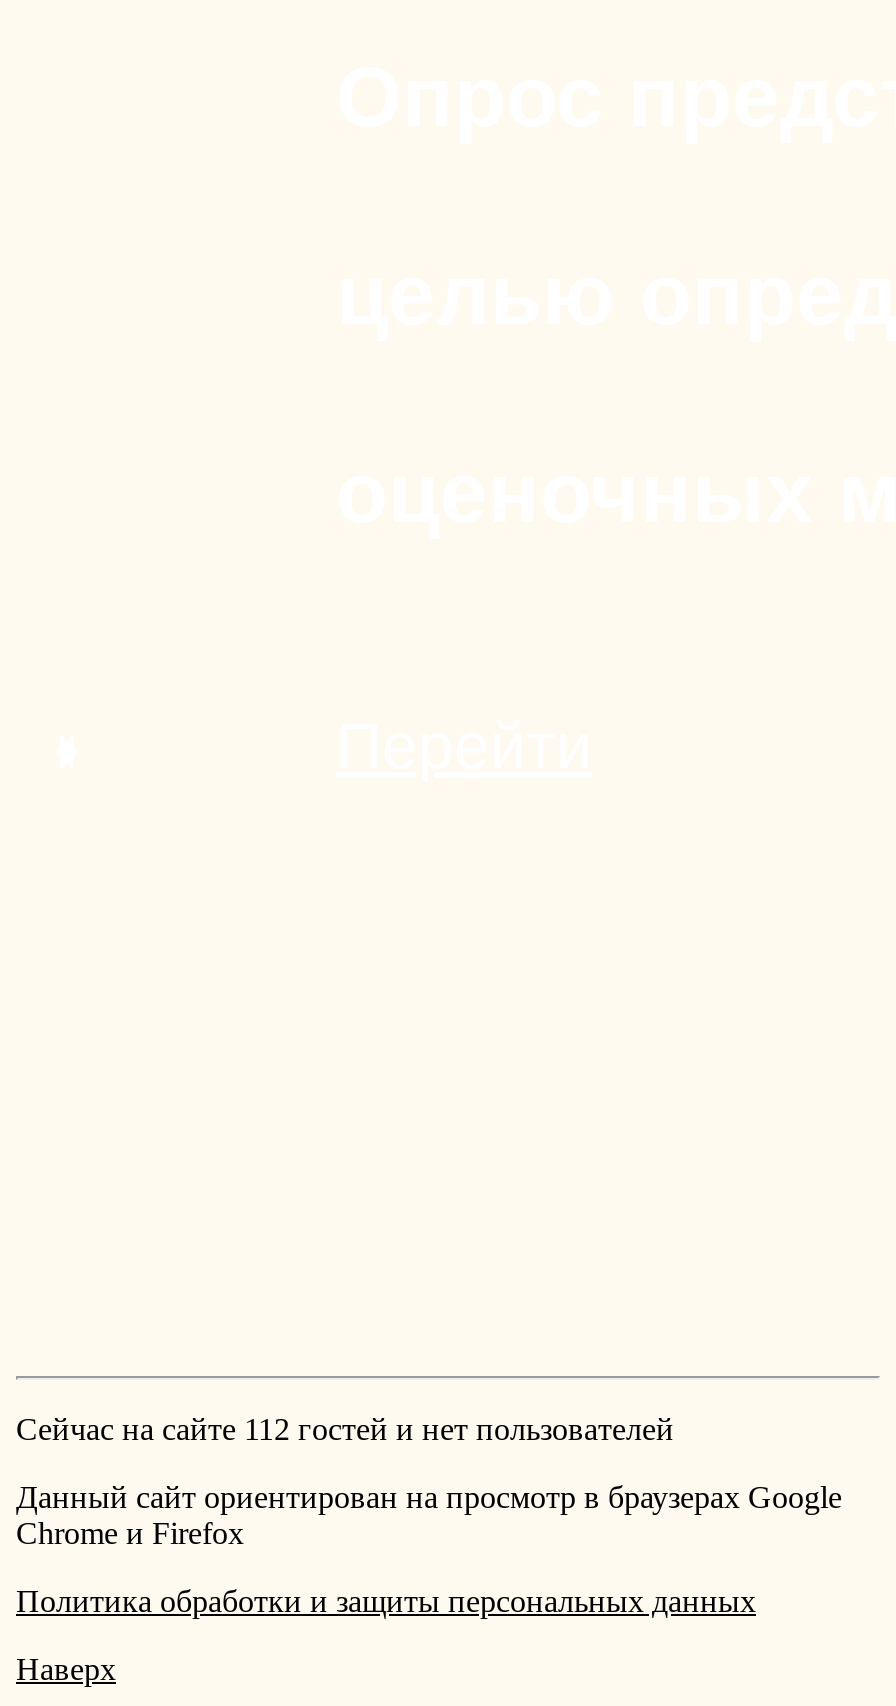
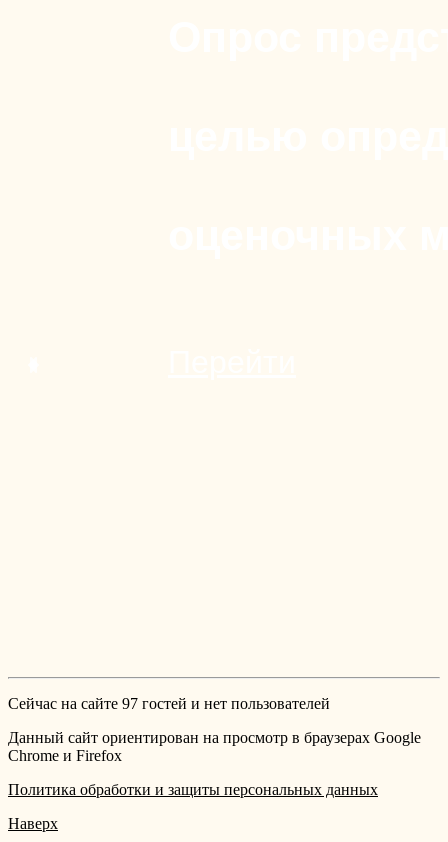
[16,1412,674,1446] Сейчас на сайте 112 гостей и нет пользователей -> [8,695,330,712] Сейчас на сайте 97 гостей и нет пользователей

